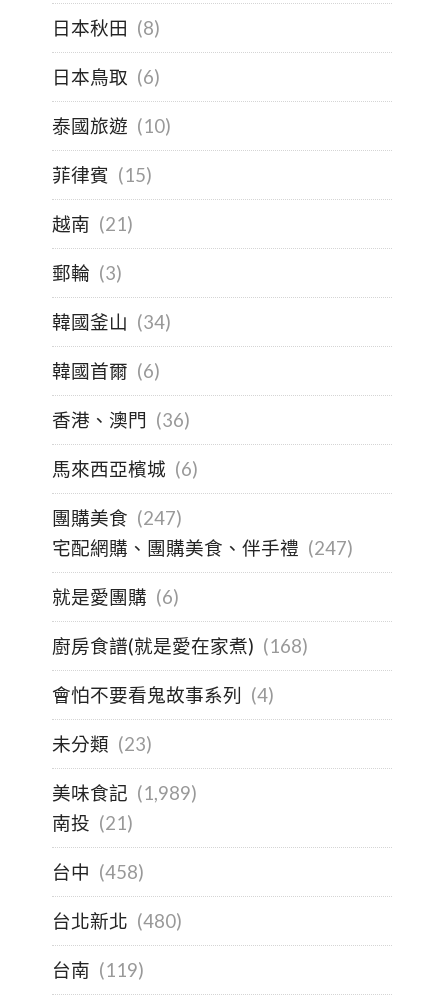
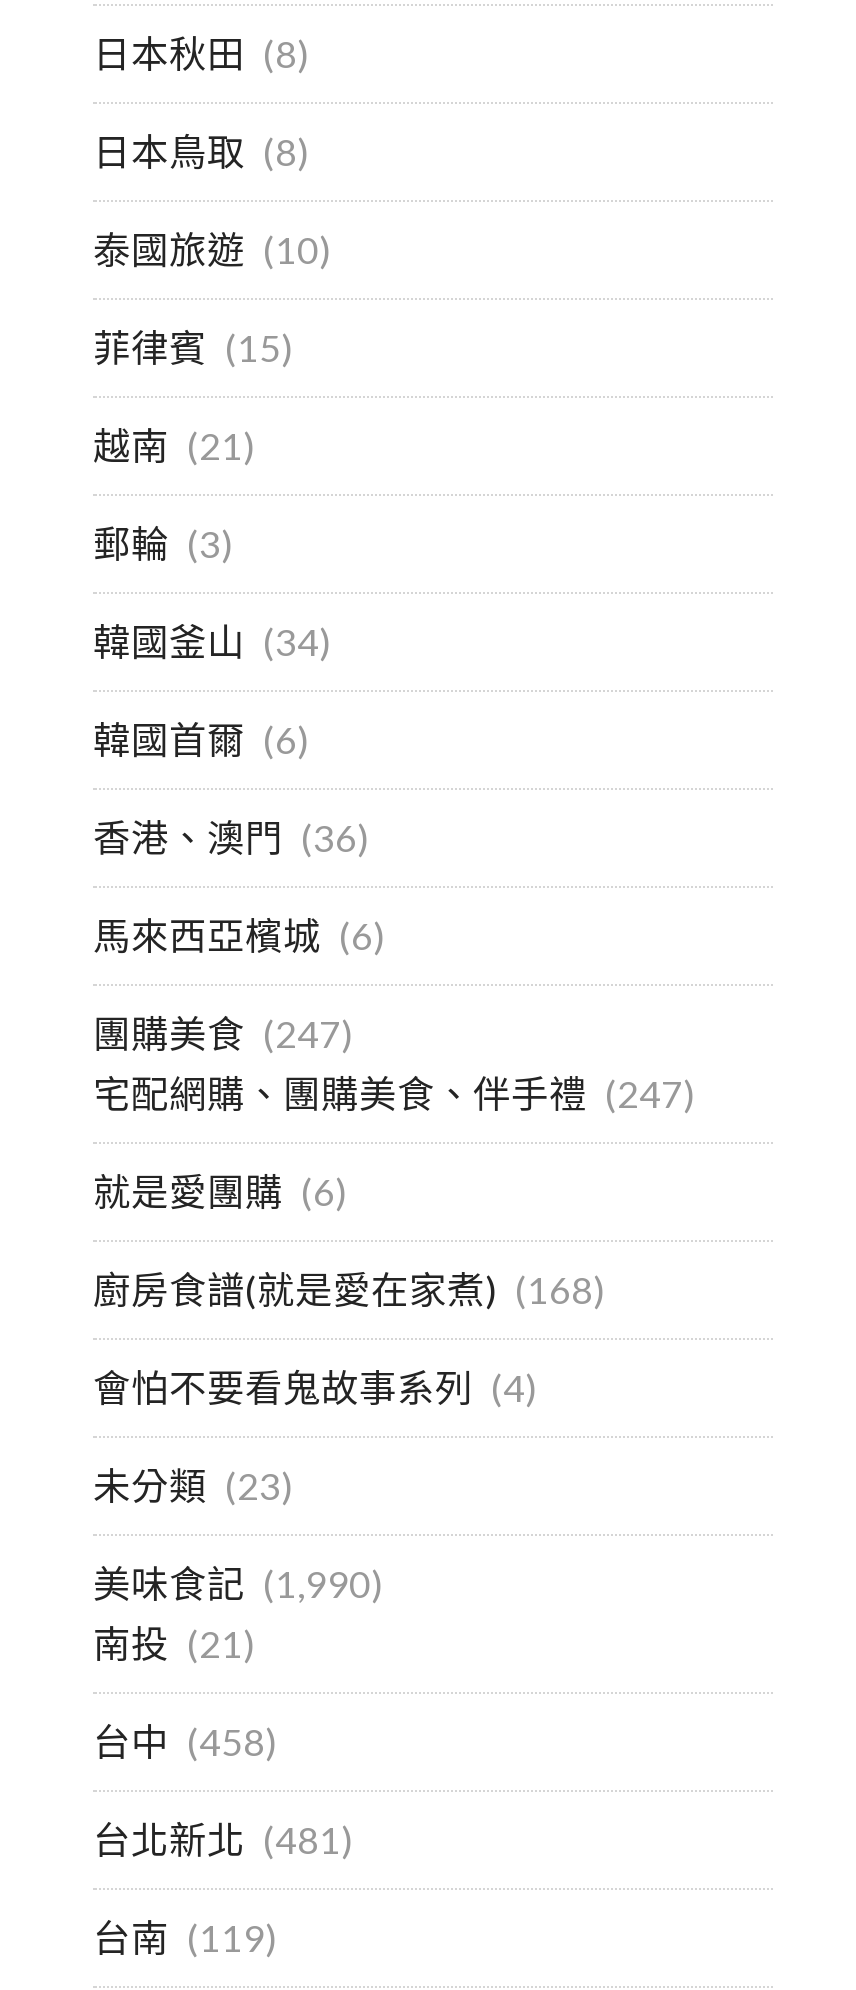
[52,66,160,88] 日本鳥取 (6) -> [93,129,309,173] 日本鳥取 (8)
[52,782,197,804] 美味食記 (1,989) -> [93,1561,383,1605] 美味食記 (1,990)
[52,910,182,932] 台北新北 (480) -> [93,1817,353,1861] 台北新北 (481)

